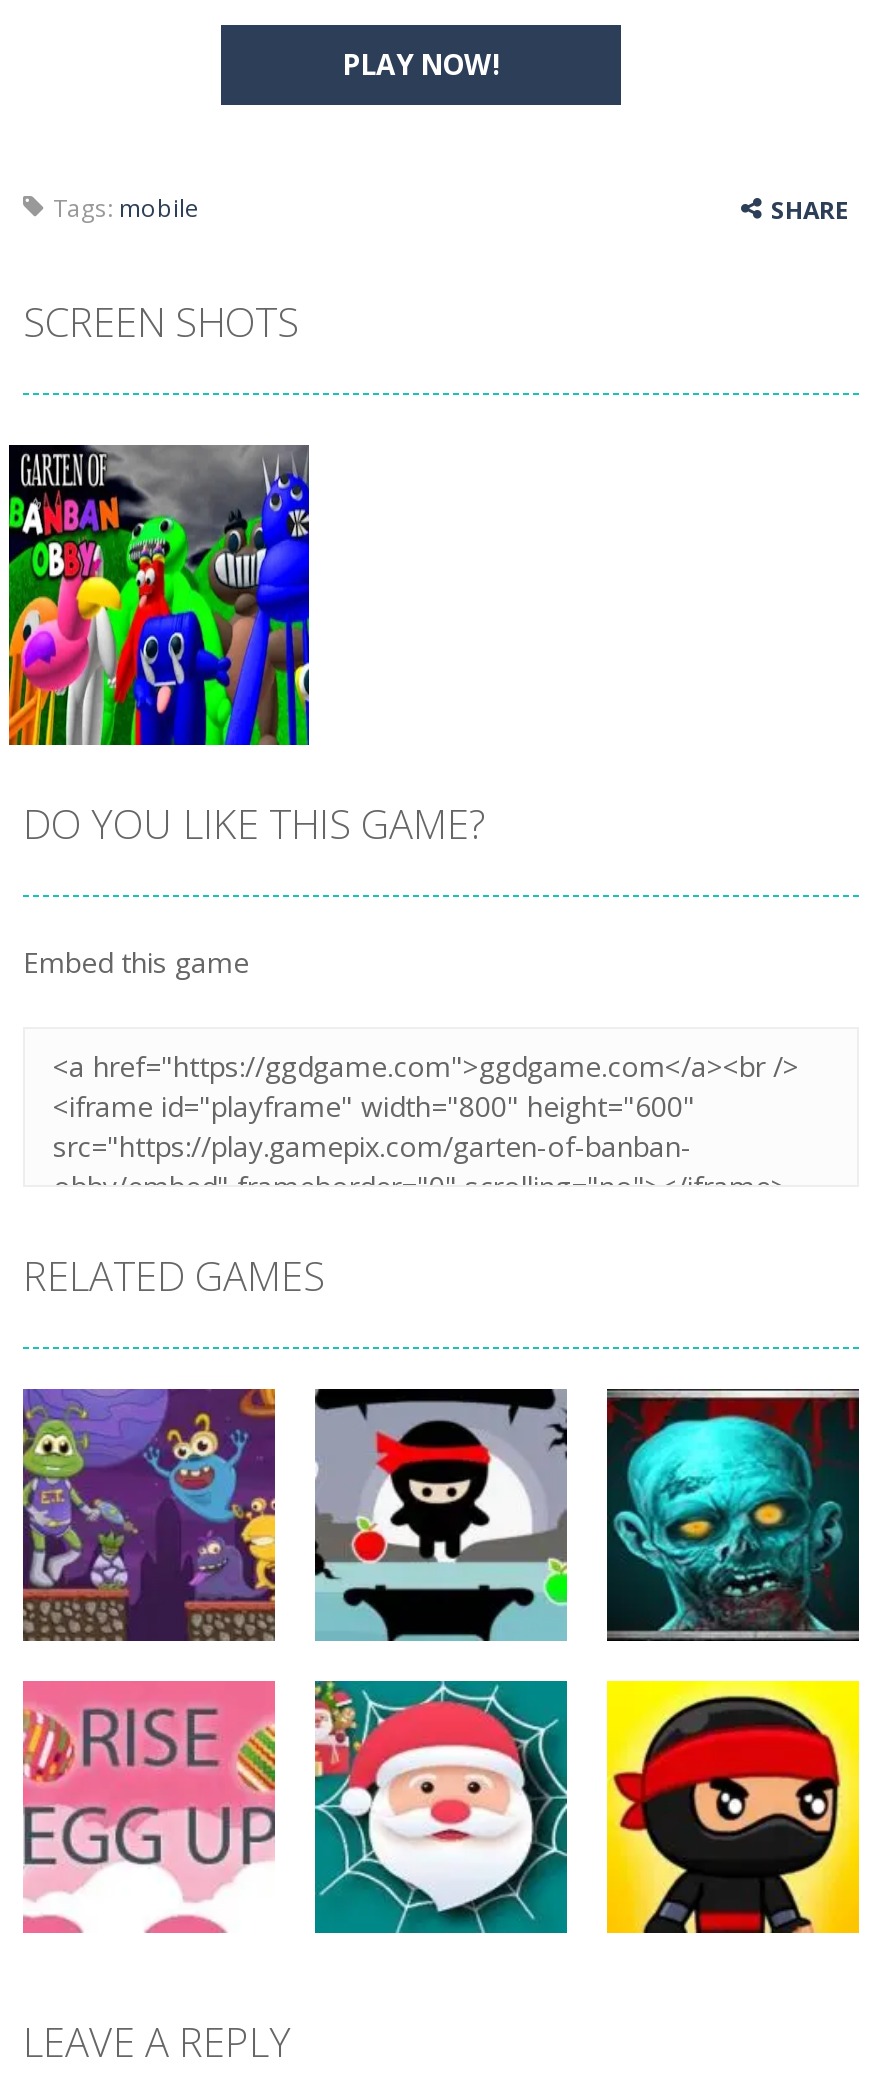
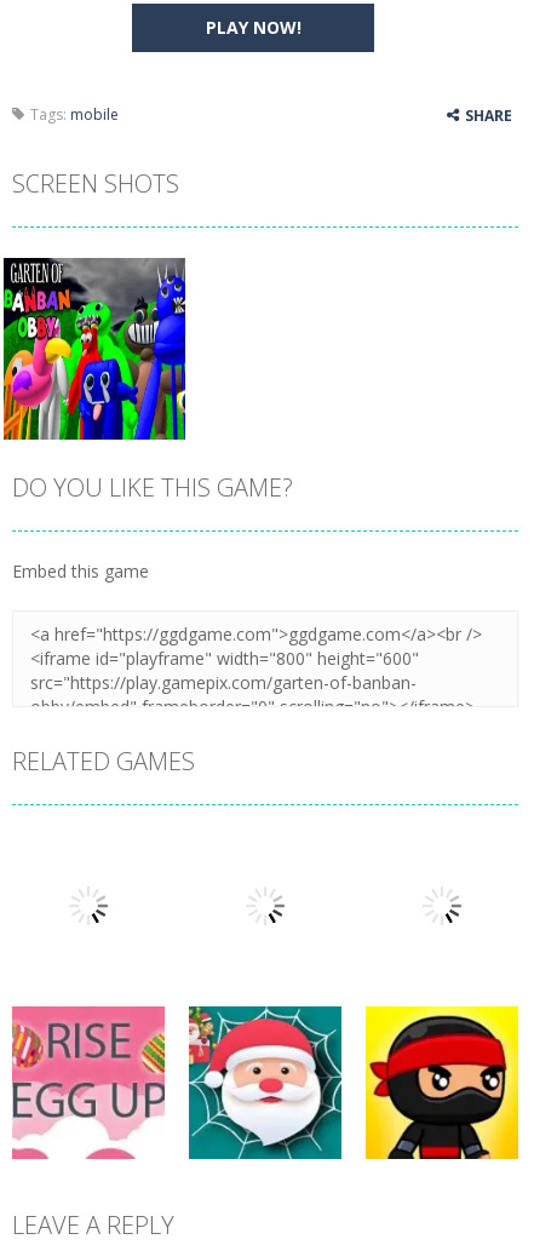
[21,1387,277,1643] [image] -> none
[313,1387,569,1643] [image] -> none
[605,1387,861,1643] [image] -> none

